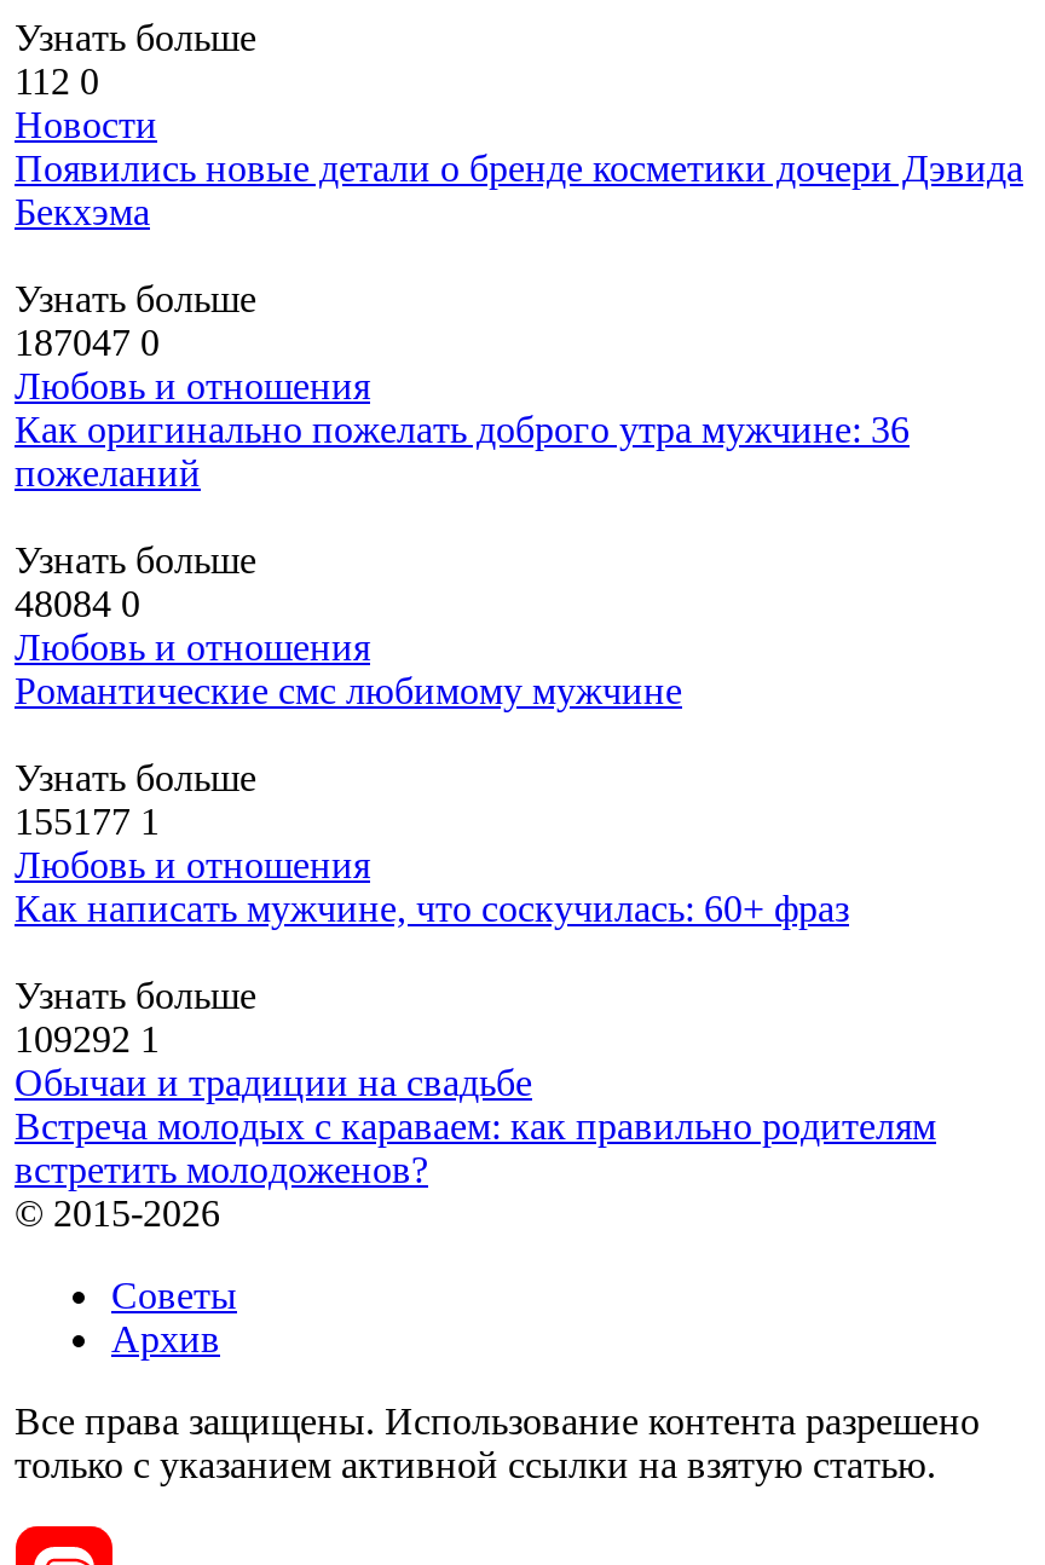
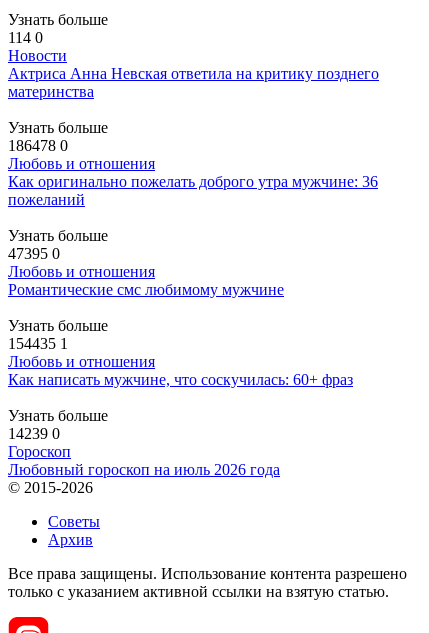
[15,60,99,101] 112 0 -> [8,29,43,46] 114 0
[15,147,1023,232] Появились новые детали о бренде косметики дочери Дэвида | Бекхэма -> [8,65,379,100] Актриса Анна Невская ответила на критику позднего | материнства
[15,321,160,362] 187047 0 -> [8,137,68,154] 186478 0
[15,582,140,624] 48084 0 -> [8,245,60,262] 47395 0
[15,800,160,841] 155177 1 -> [8,335,68,352] 154435 1
[15,1018,936,1190] 109292 1 | Обычаи и традиции на свадьбе | Встреча молодых с караваем: как правильно родителям | встретить молодоженов? -> [8,425,280,478] 14239 0 | Гороскоп | Любовный гороскоп на июль 2026 года

